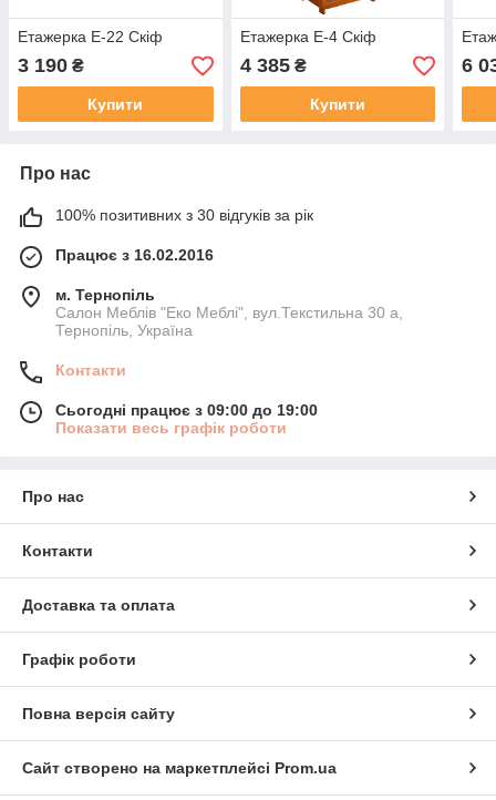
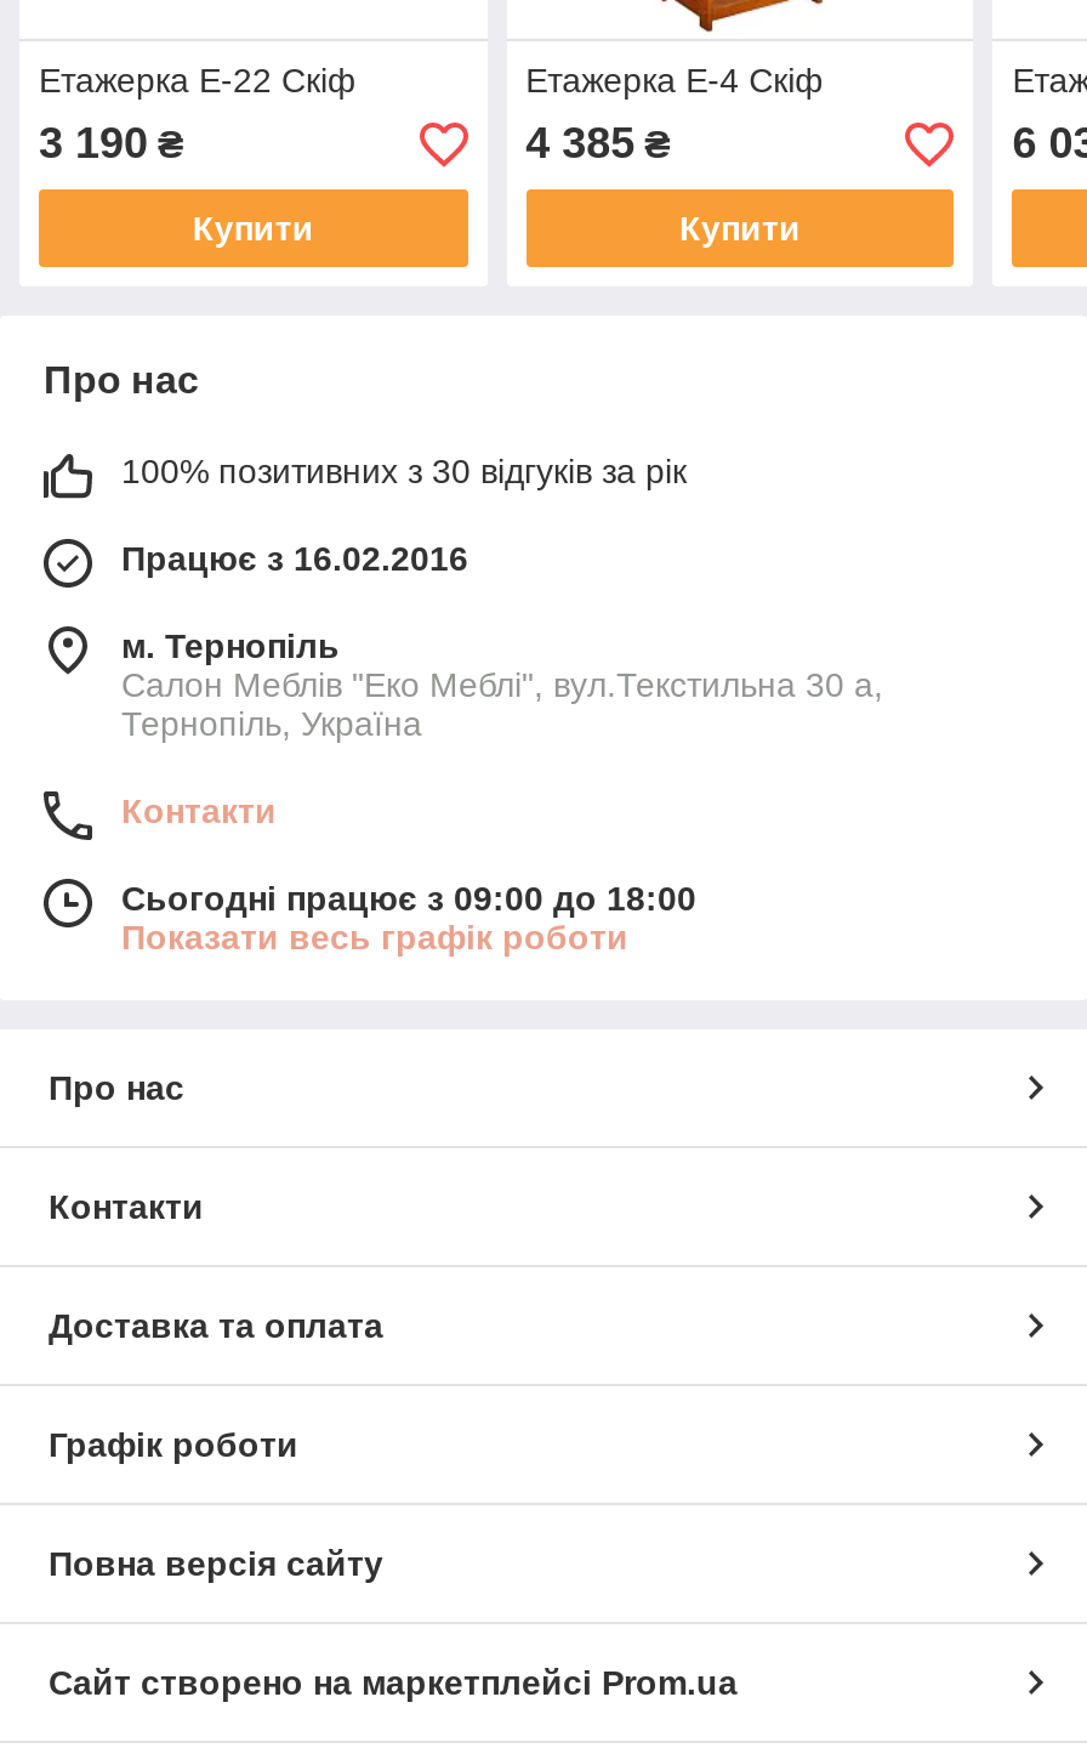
[55,401,318,419] Сьогодні працює з 09:00 до 19:00 -> [121,879,696,918] Сьогодні працює з 09:00 до 18:00

